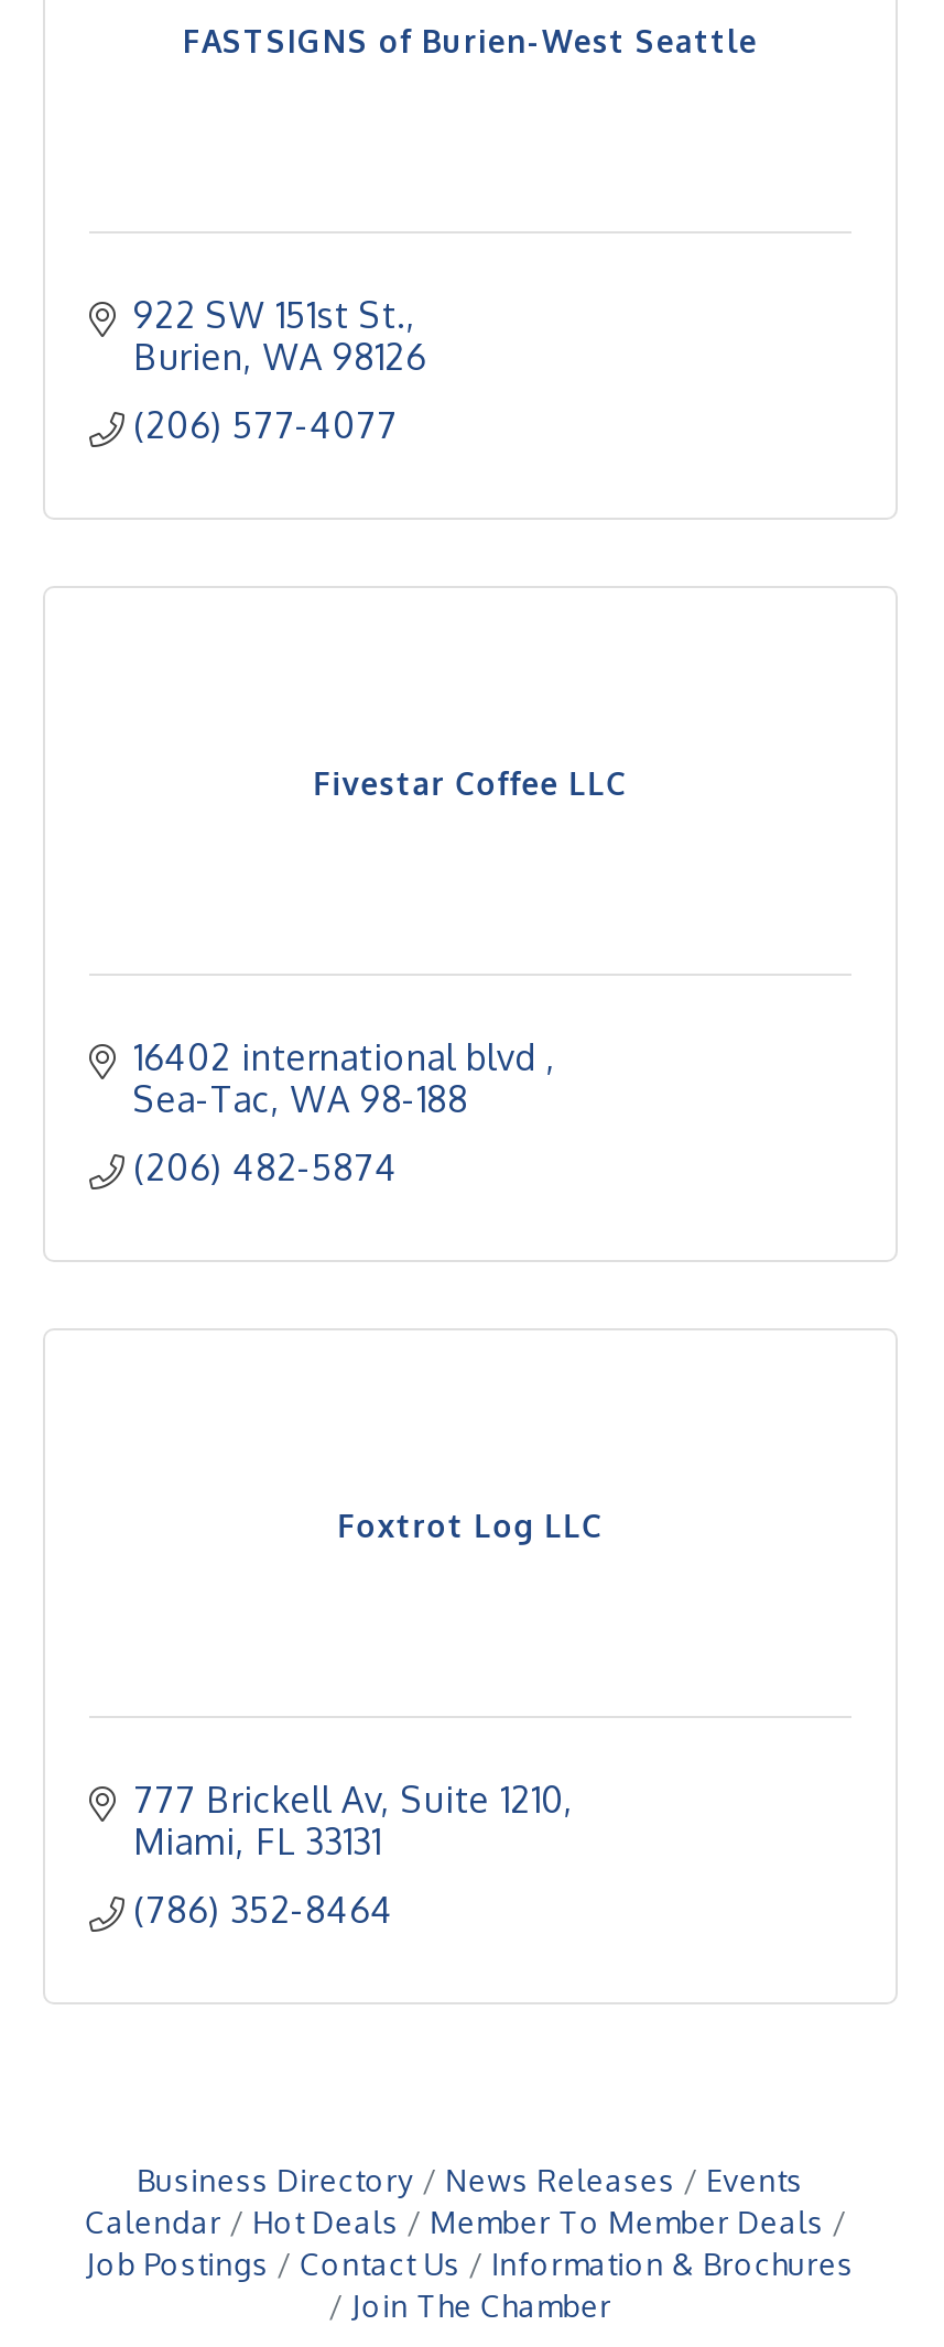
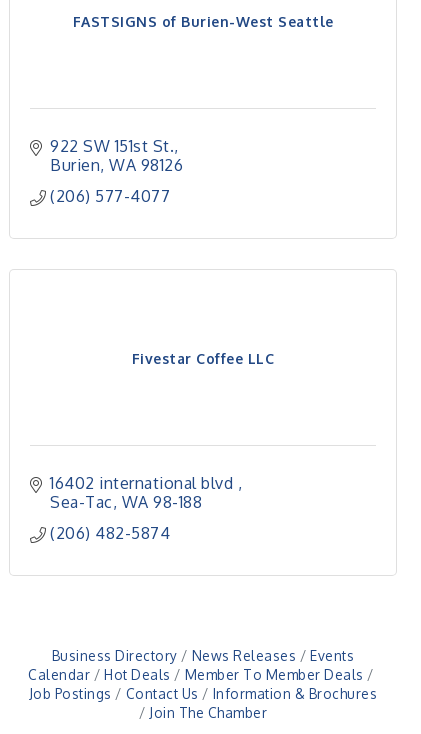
[338,1506,603,1543] Foxtrot Log LLC -> none
[133,1778,564,1932] 777 Brickell Av Suite 1210 | Miami FL 33131 | (786) 352-8464 -> none

